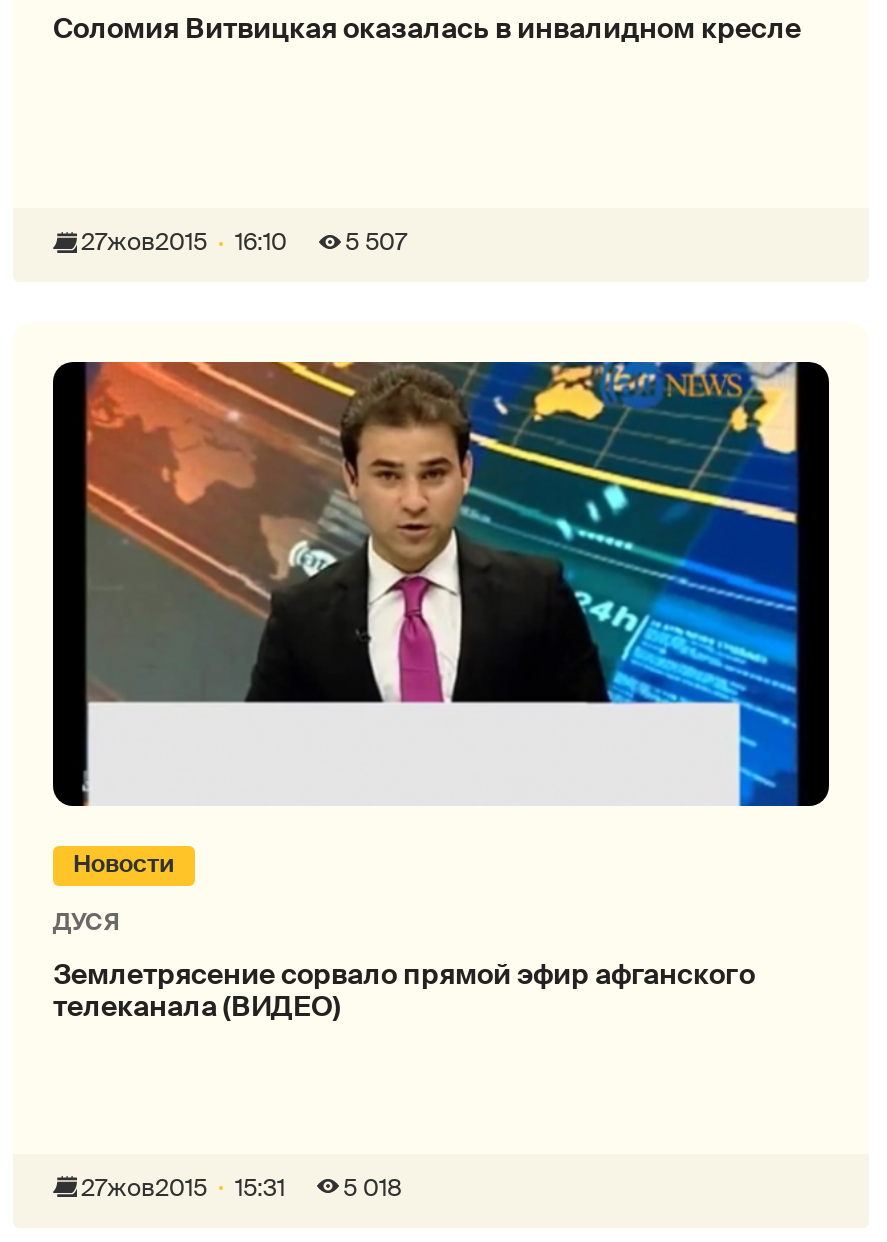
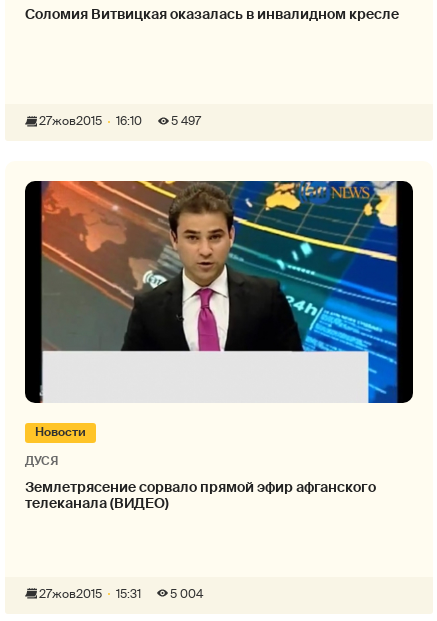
[81,226,407,258] 27жов2015 16:10 5 507 -> [39,113,201,129] 27жов2015 16:10 5 497
[343,1171,403,1203] 5 018 -> [170,586,203,602] 5 004

